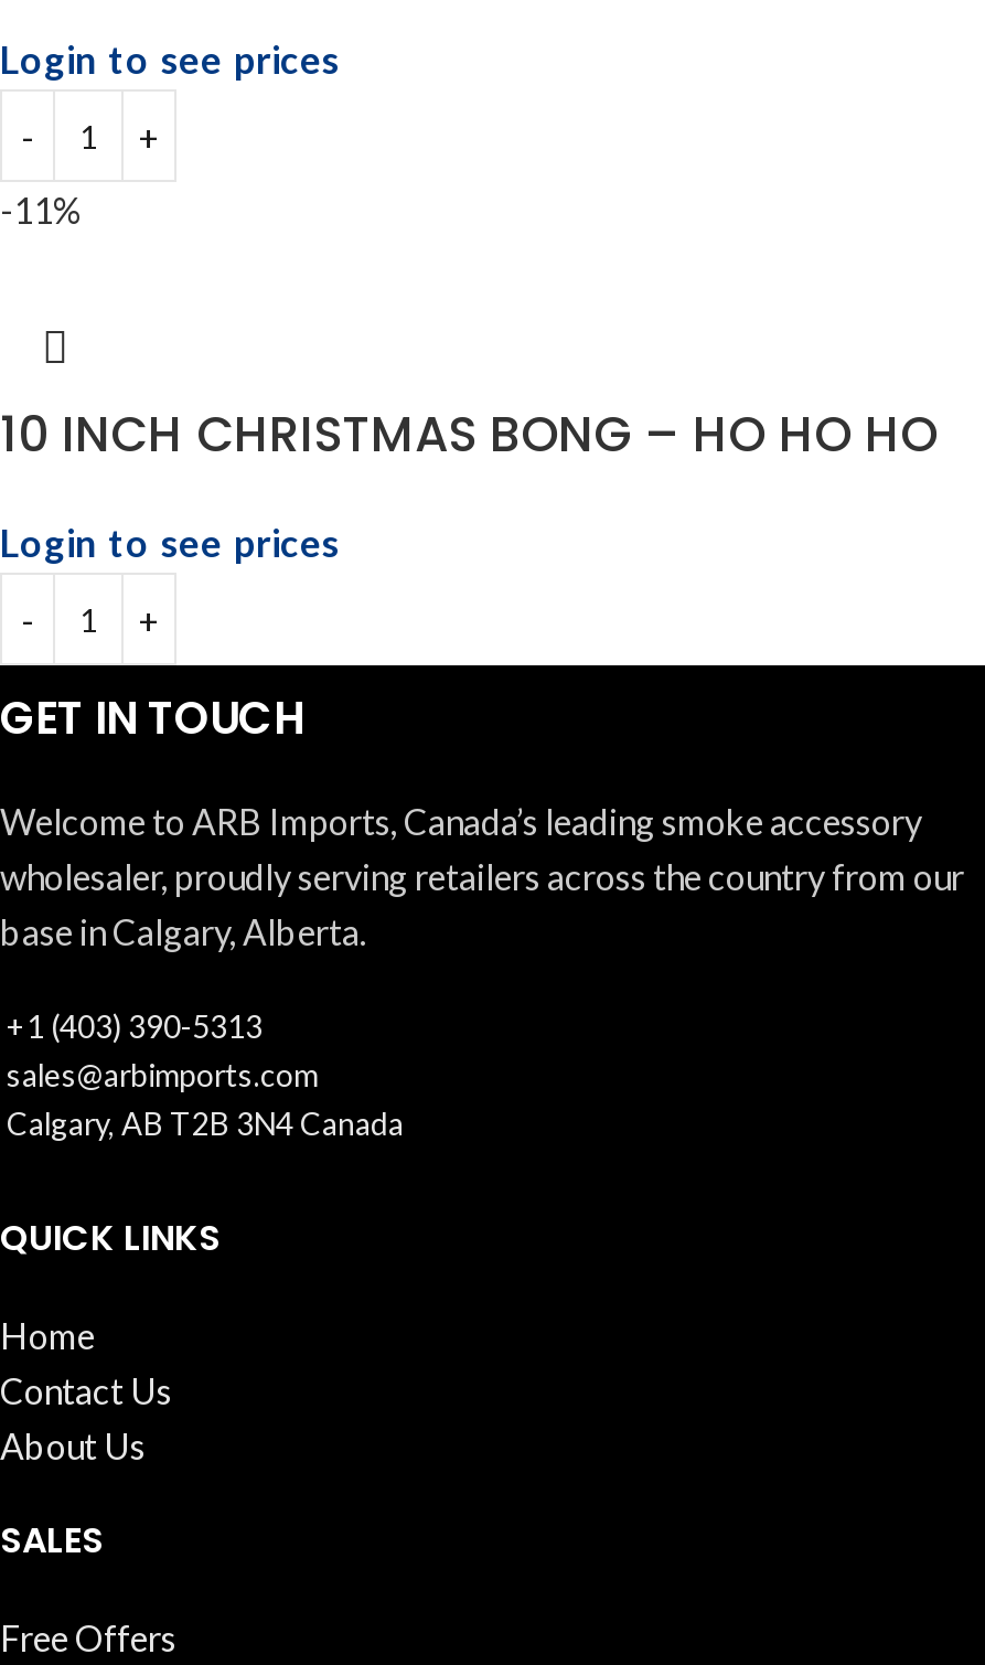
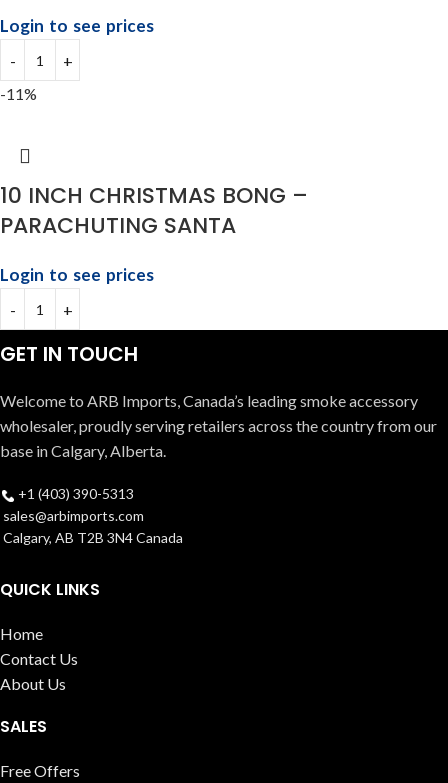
[0,401,938,469] 10 INCH CHRISTMAS BONG – HO HO HO -> [0,180,308,241] 10 INCH CHRISTMAS BONG – | PARACHUTING SANTA

